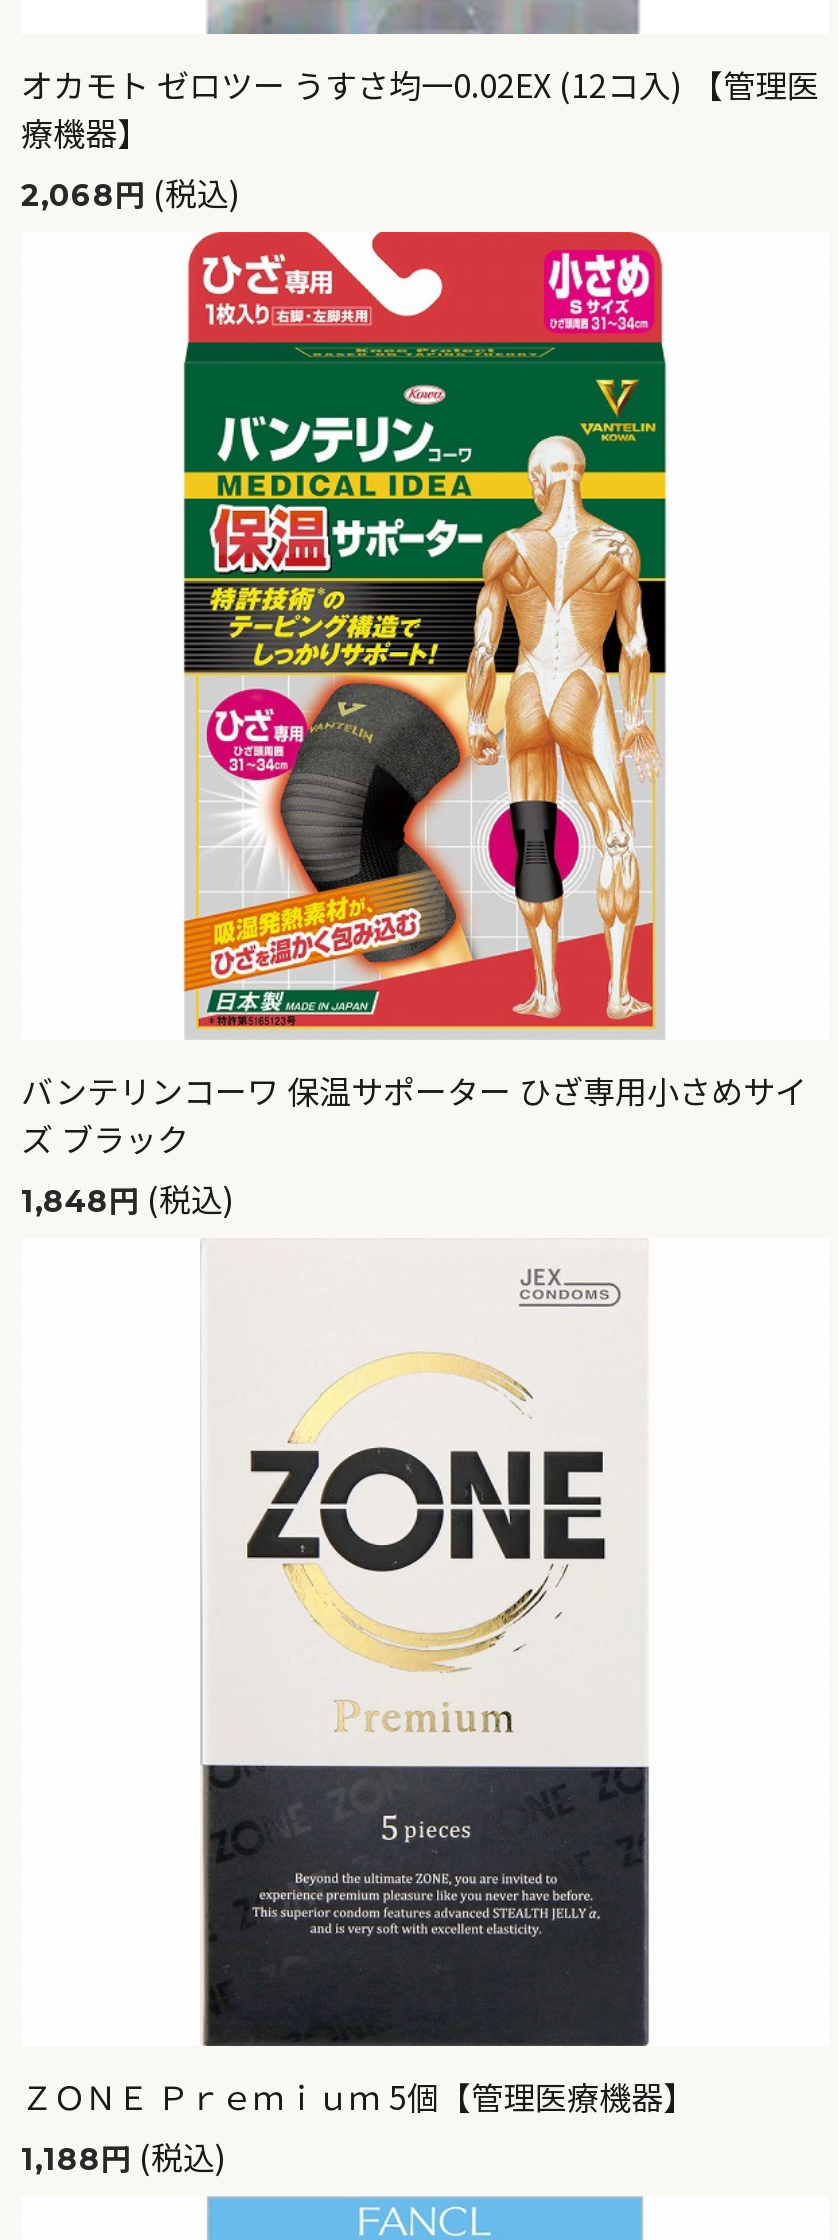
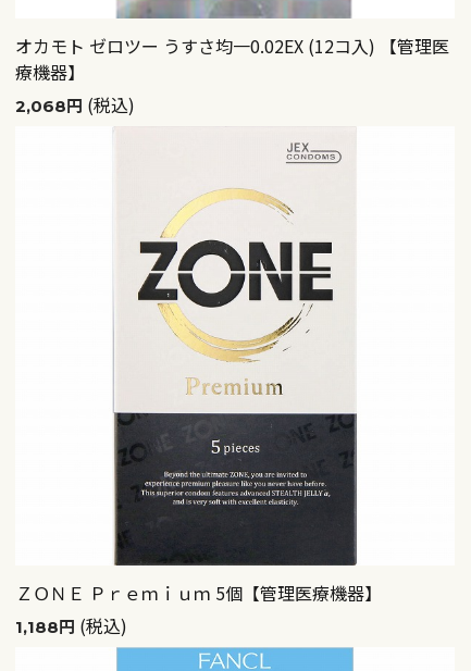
[21,230,807,1222] [image] | バンテリンコーワ 保温サポーター ひざ専用小さめサイ | ズ ブラック | 1,848円 (税込) -> none

